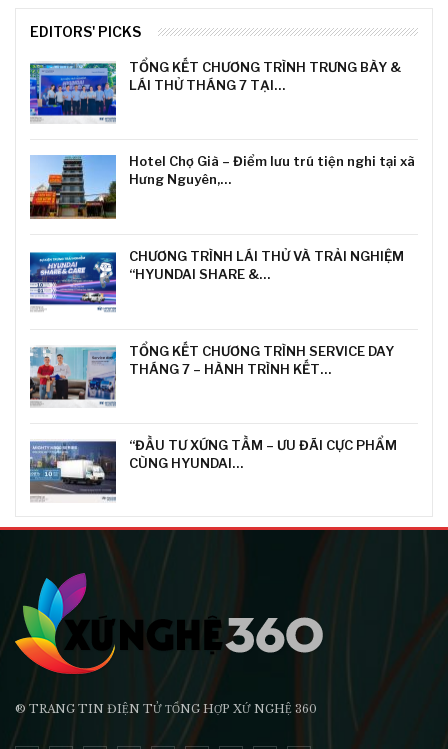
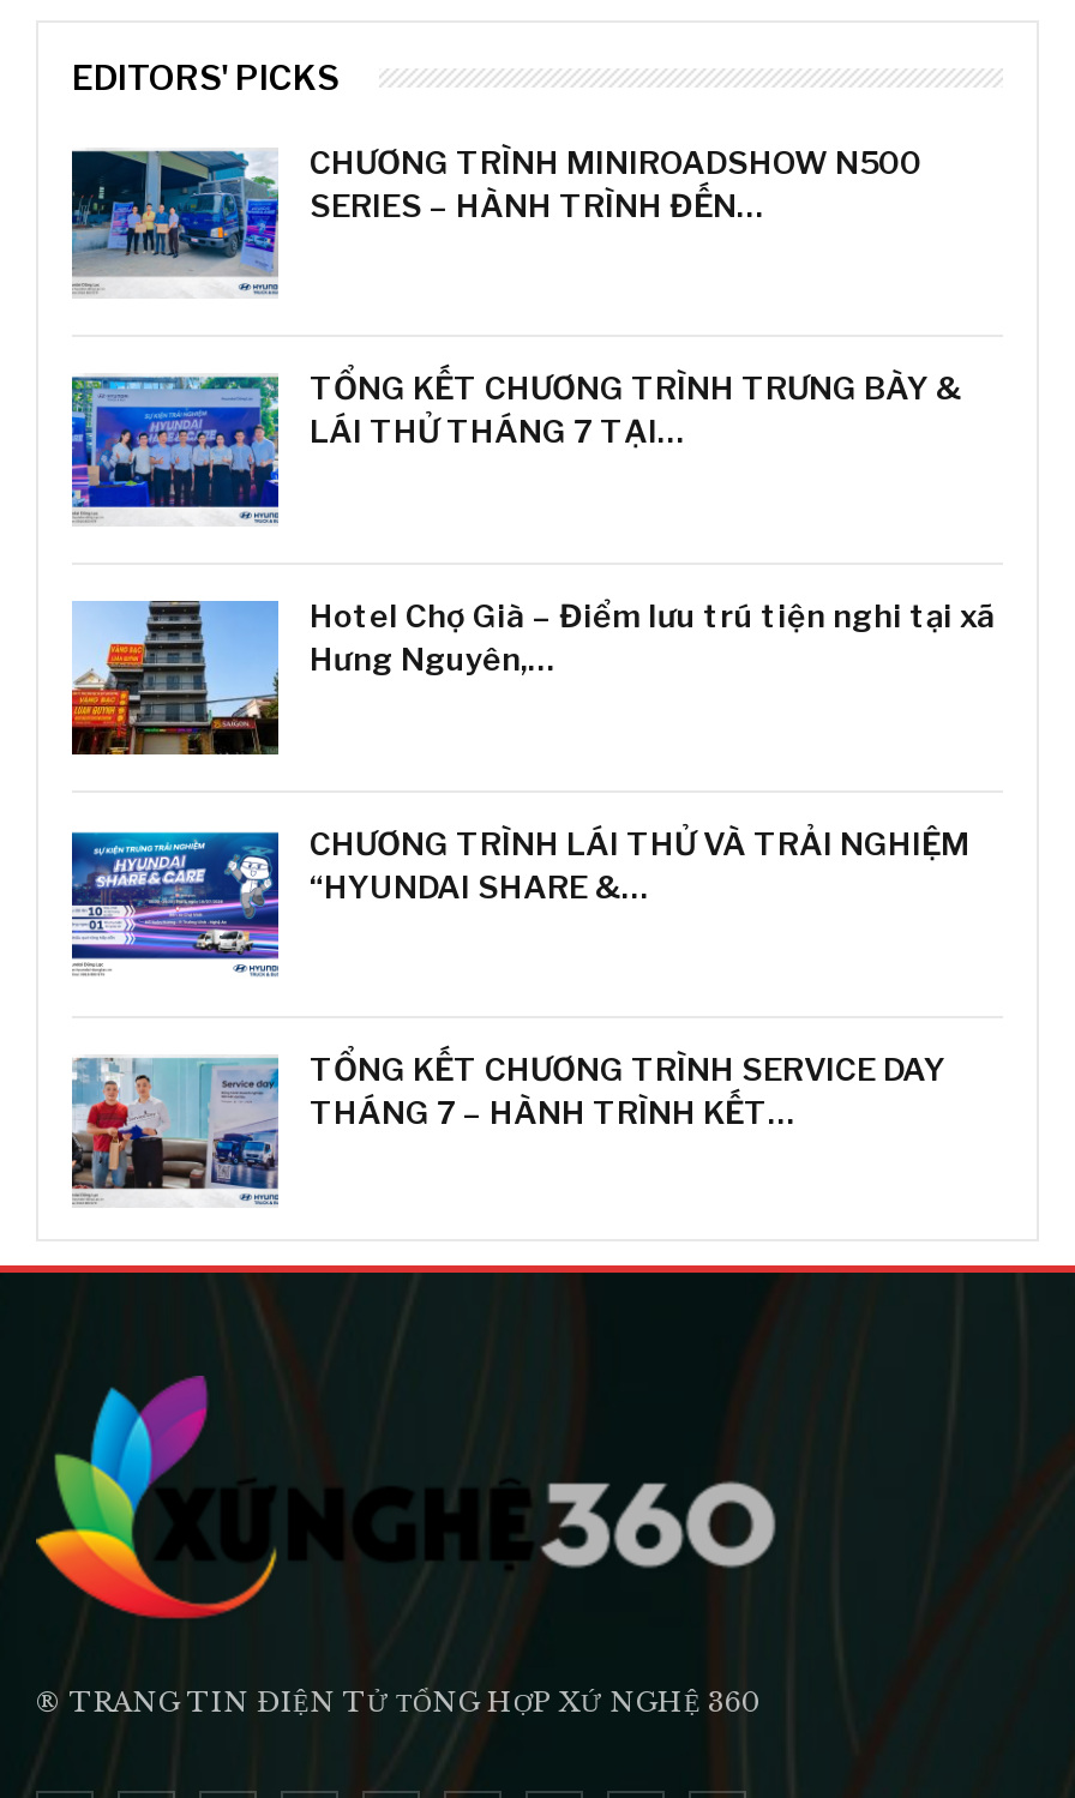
none -> [70,142,921,277] [image] | CHƯƠNG TRÌNH MINIROADSHOW N500 | SERIES – HÀNH TRÌNH ĐẾN…
moved [29,59,415,376] -> [70,369,996,1132]: [image] | TỔNG KẾT CHƯƠNG TRÌNH TRƯNG BÀY & | LÁI THỬ THÁNG 7 TẠI… | ... | TỔNG KẾT CHƯƠNG TRÌNH SERVICE DAY | THÁNG 7 – HÀNH TRÌNH KẾT…
[29,437,397,495] [image] | “ĐẦU TƯ XỨNG TẦM – ƯU ĐÃI CỰC PHẨM | CÙNG HYUNDAI… -> none

